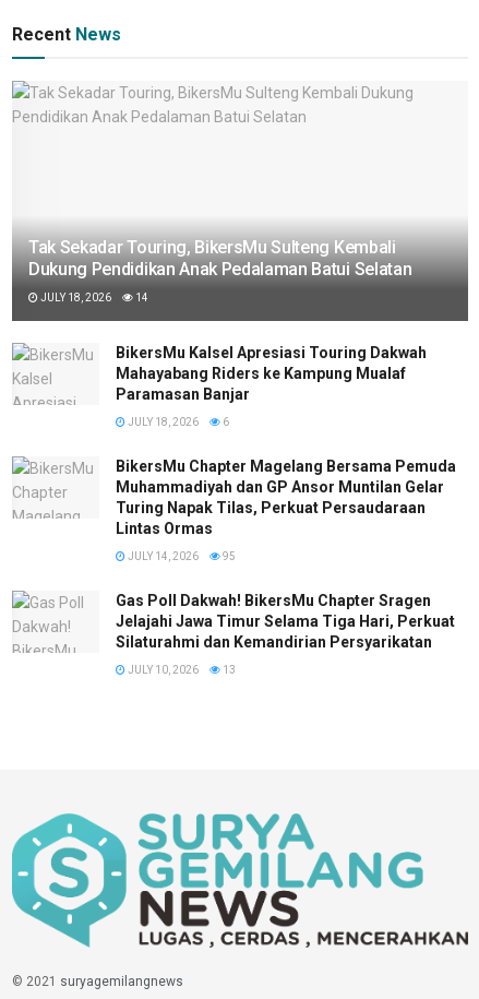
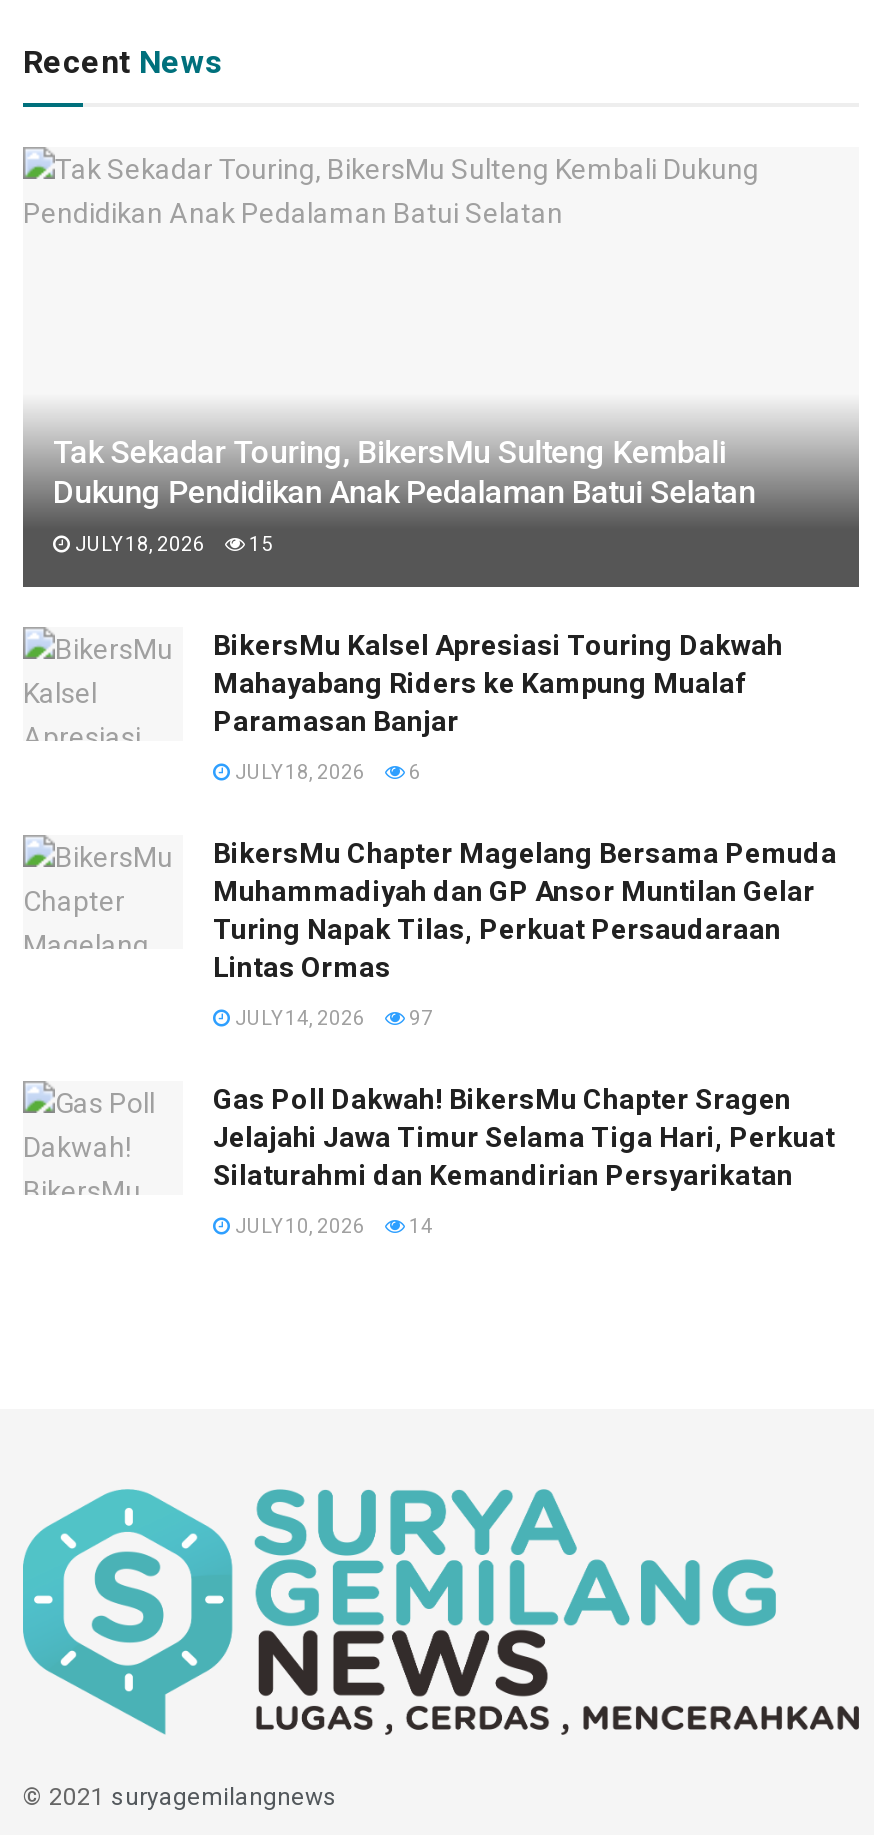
[38,291,148,303] JULY 18, 2026 14 -> [71,532,273,554] JULY 18, 2026 15
[125,550,236,562] JULY 14, 2026 95 -> [231,1006,433,1028] JULY 14, 2026 97
[125,663,236,675] JULY 10, 2026 13 -> [231,1214,433,1236] JULY 10, 2026 14

